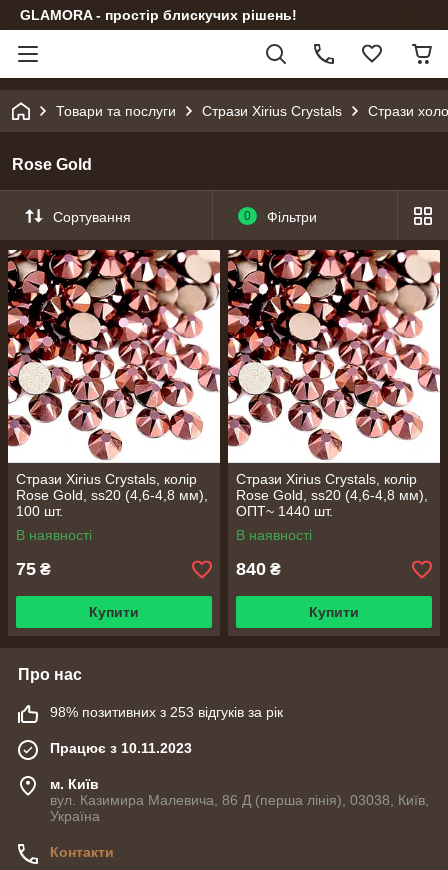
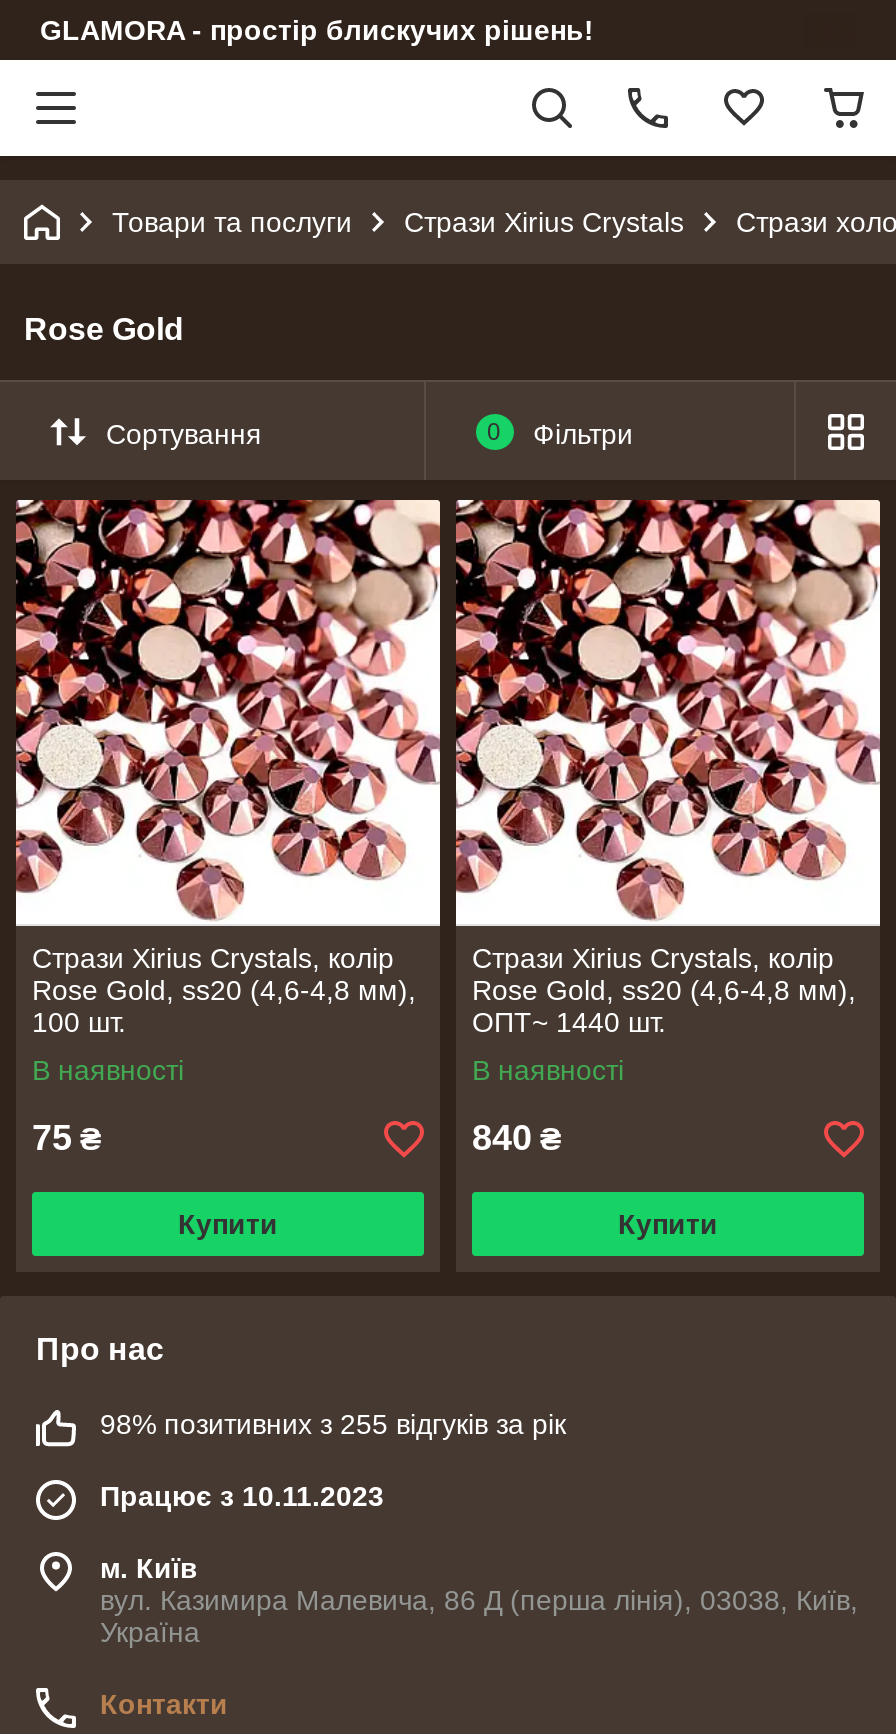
[50,704,283,720] 98% позитивних з 253 відгуків за рік -> [100,1408,566,1440] 98% позитивних з 255 відгуків за рік

